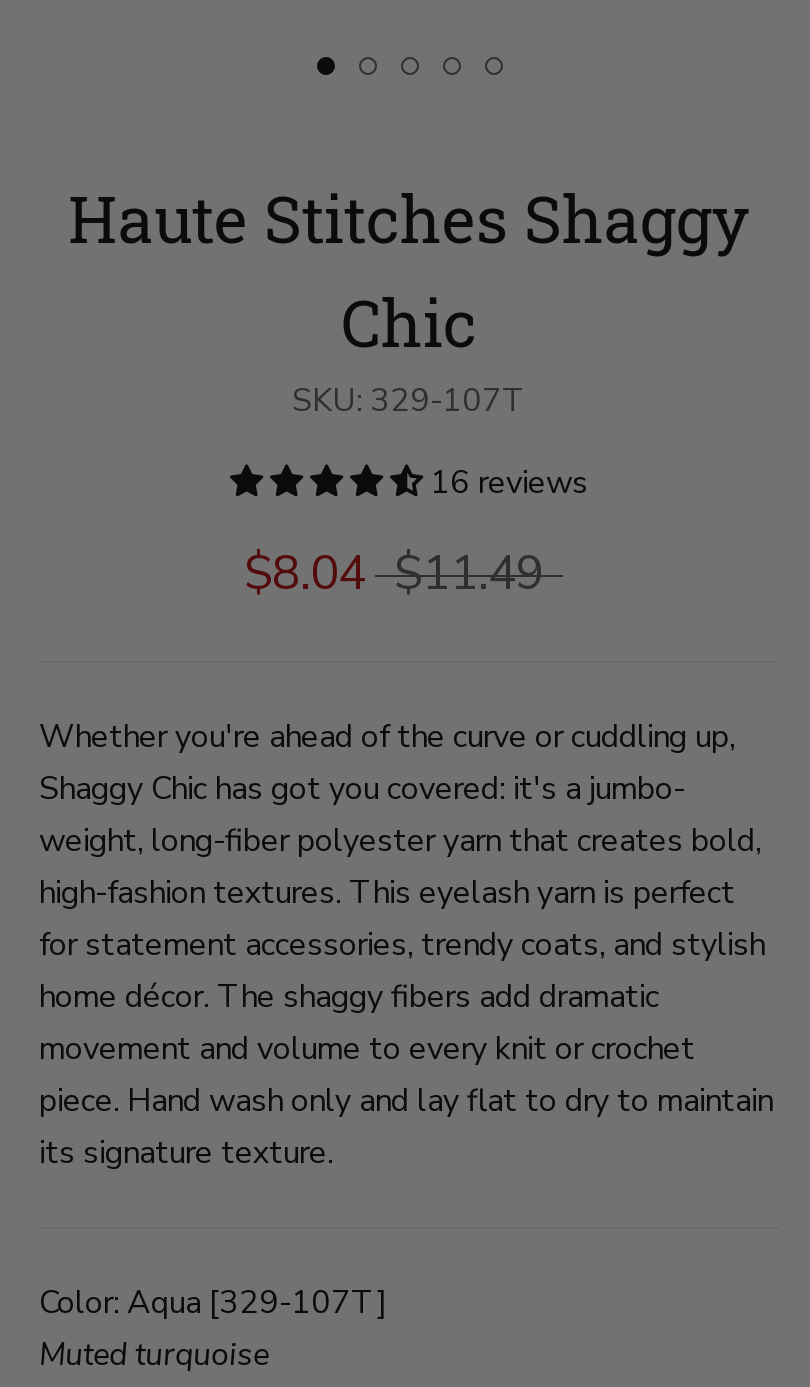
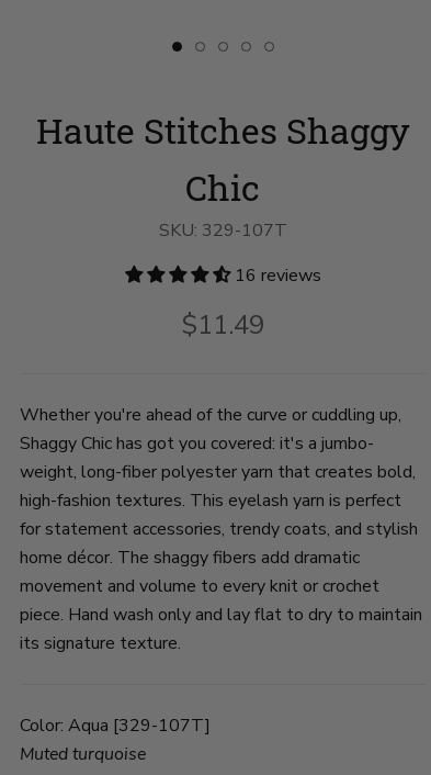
[244,541,544,605] $8.04 $11.49 -> [182,307,264,342] $11.49

